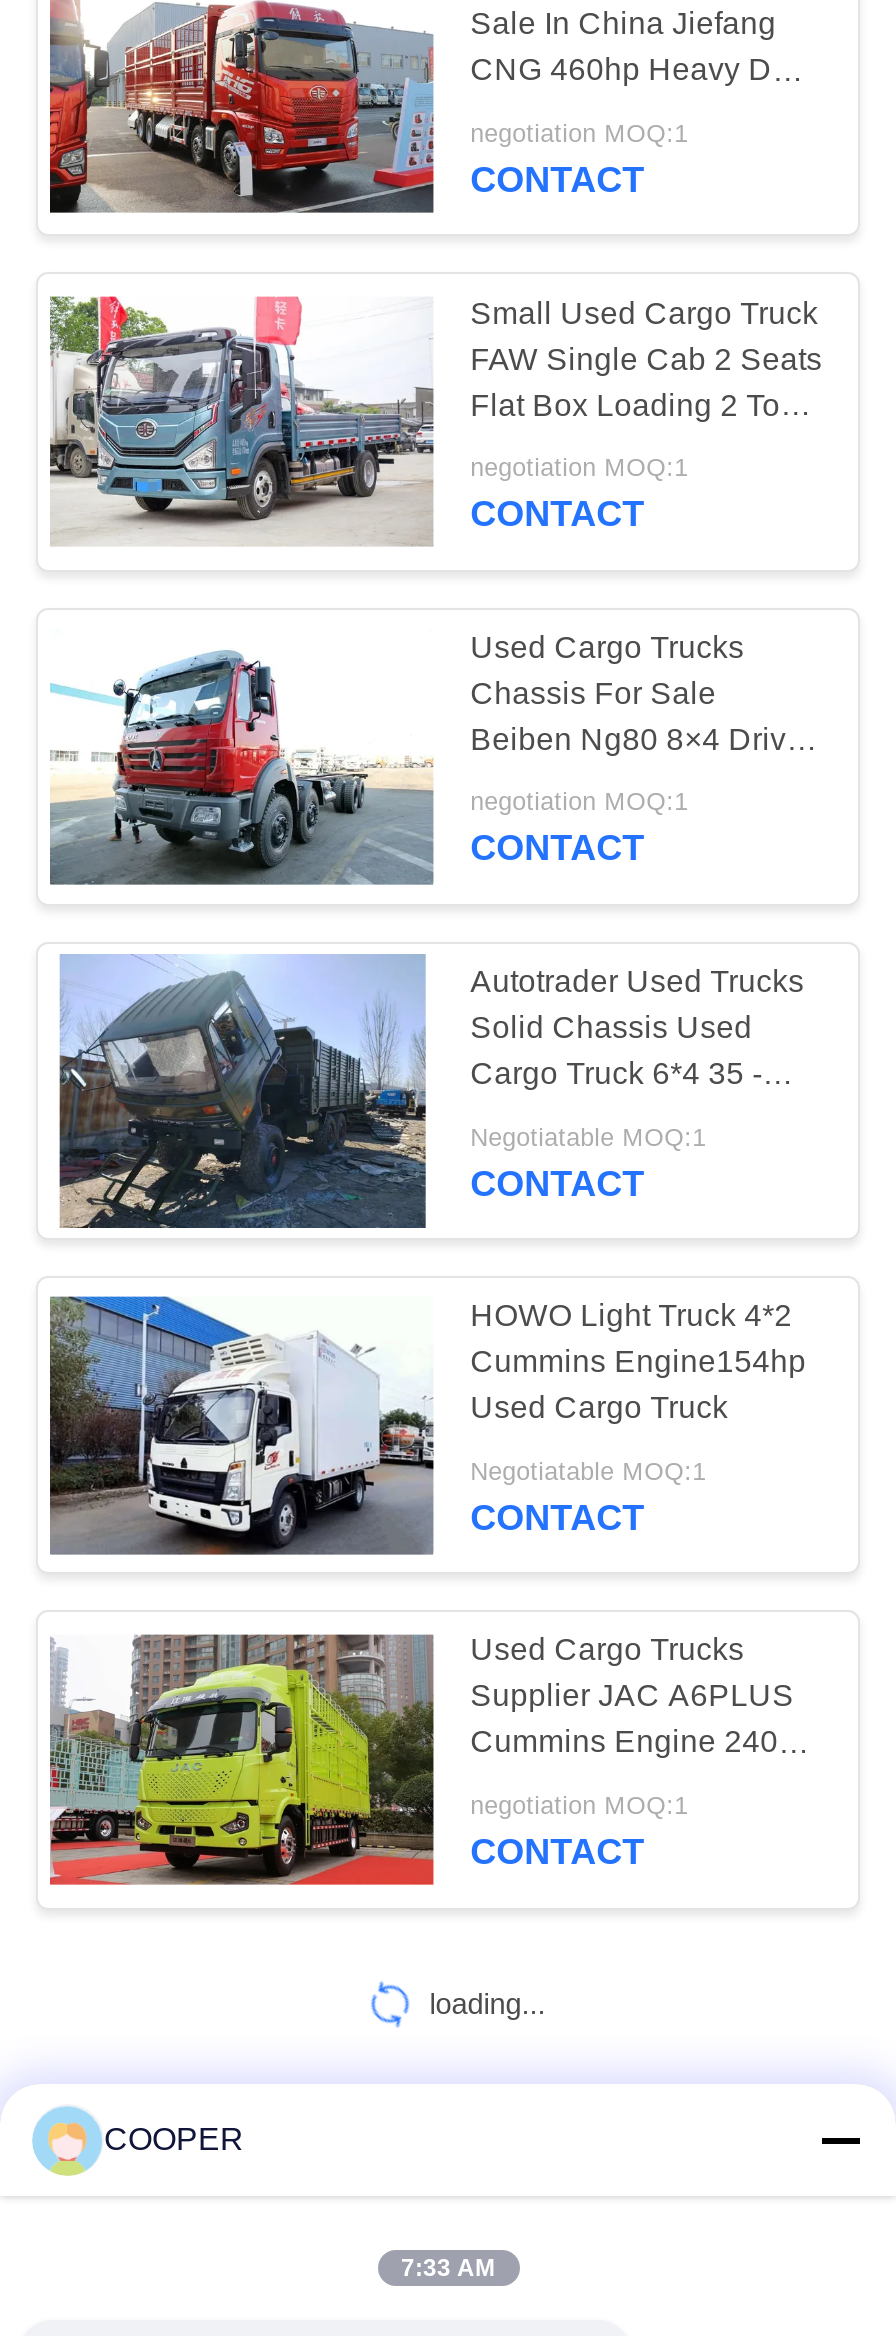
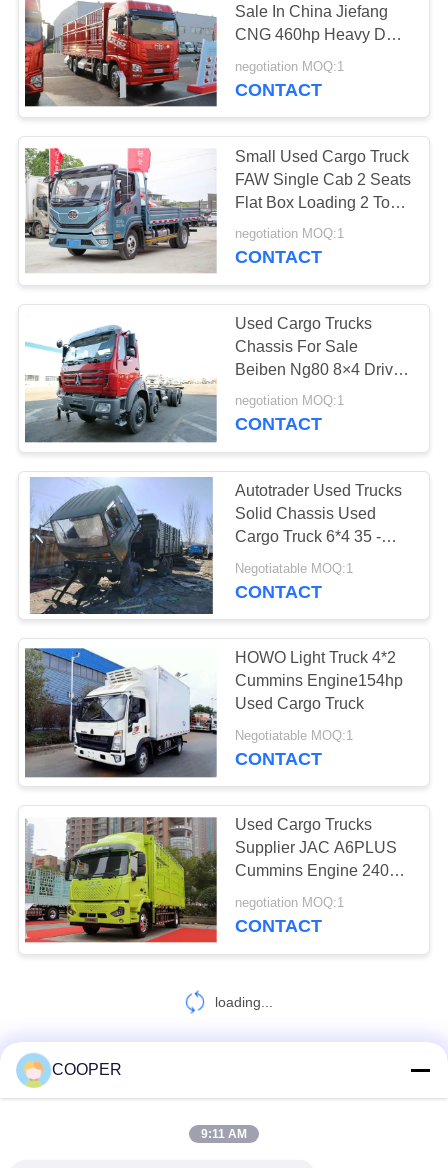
[401,2254,495,2282] 7:33 AM -> [201,1127,247,1141] 9:11 AM

